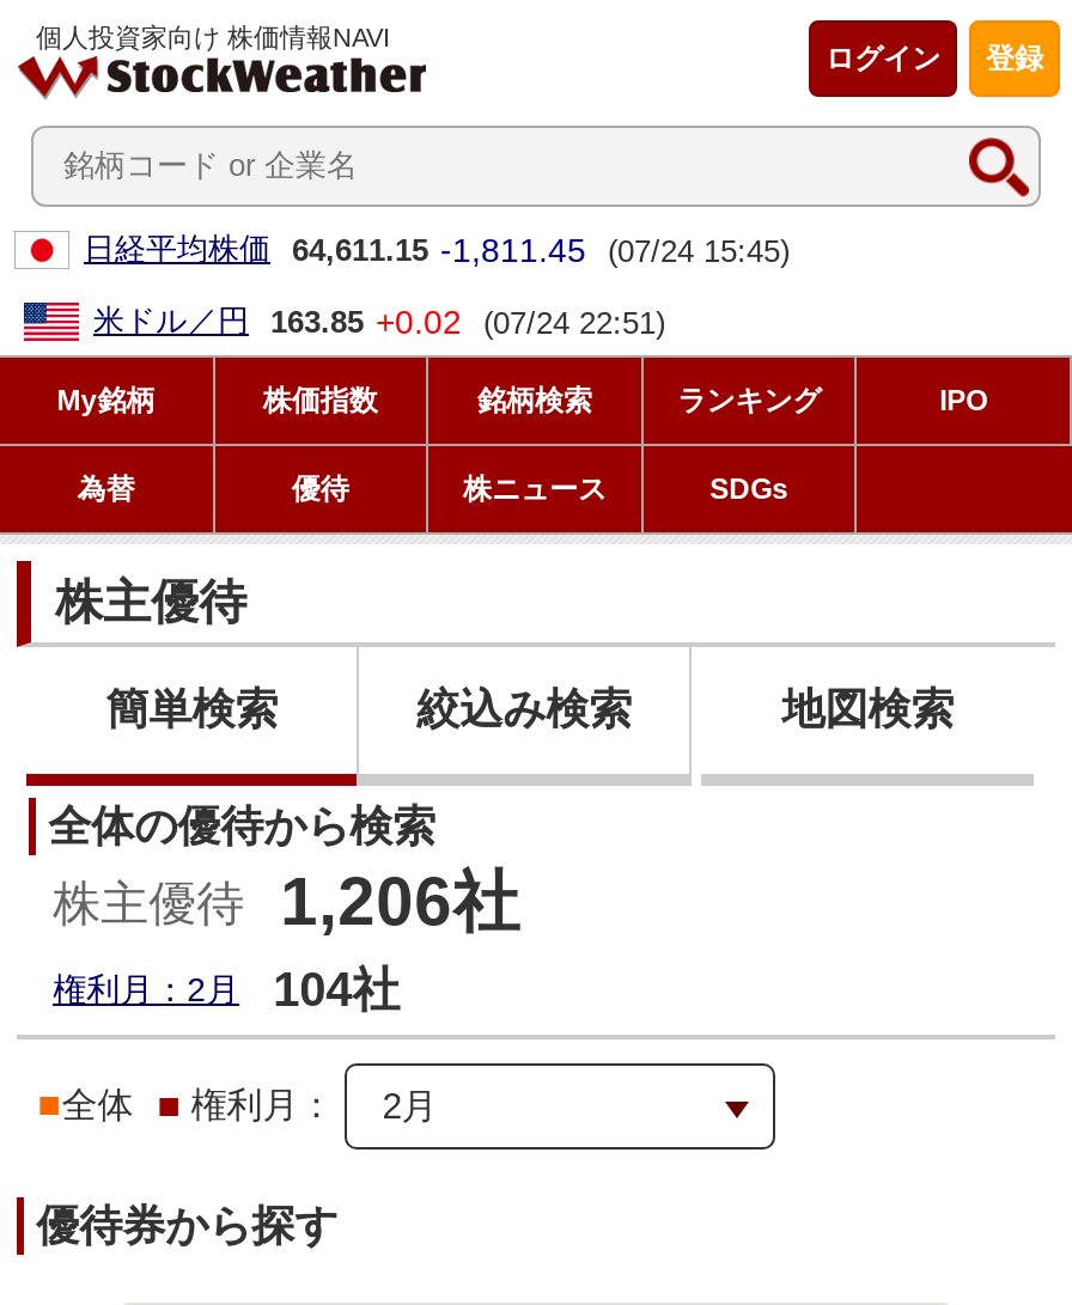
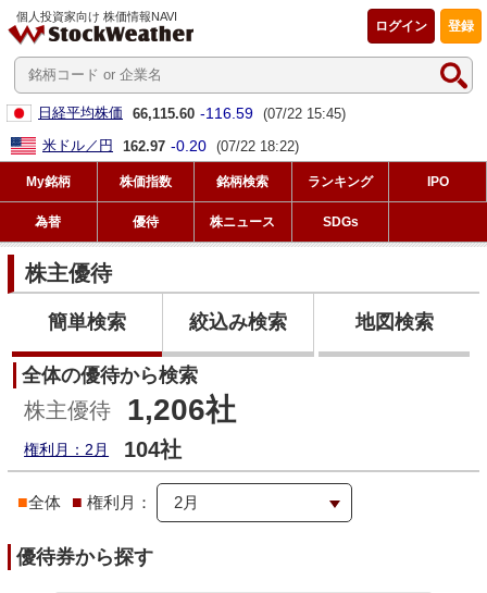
[84,230,790,268] 日経平均株価 64,611.15 -1,811.45 (07/24 15:45) -> [38,104,346,121] 日経平均株価 66,115.60 -116.59 (07/22 15:45)
[93,301,665,340] 米ドル／円 163.85 +0.02 (07/24 22:51) -> [42,137,299,154] 米ドル／円 162.97 -0.20 (07/22 18:22)

